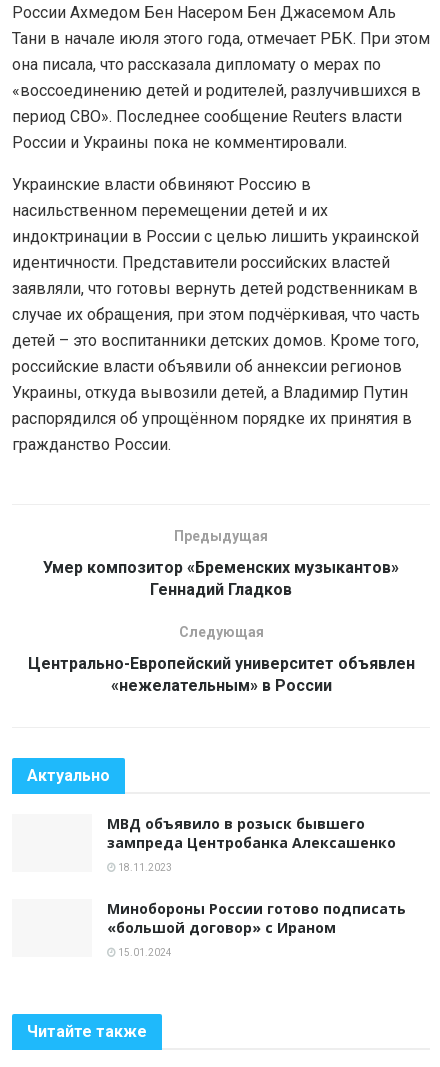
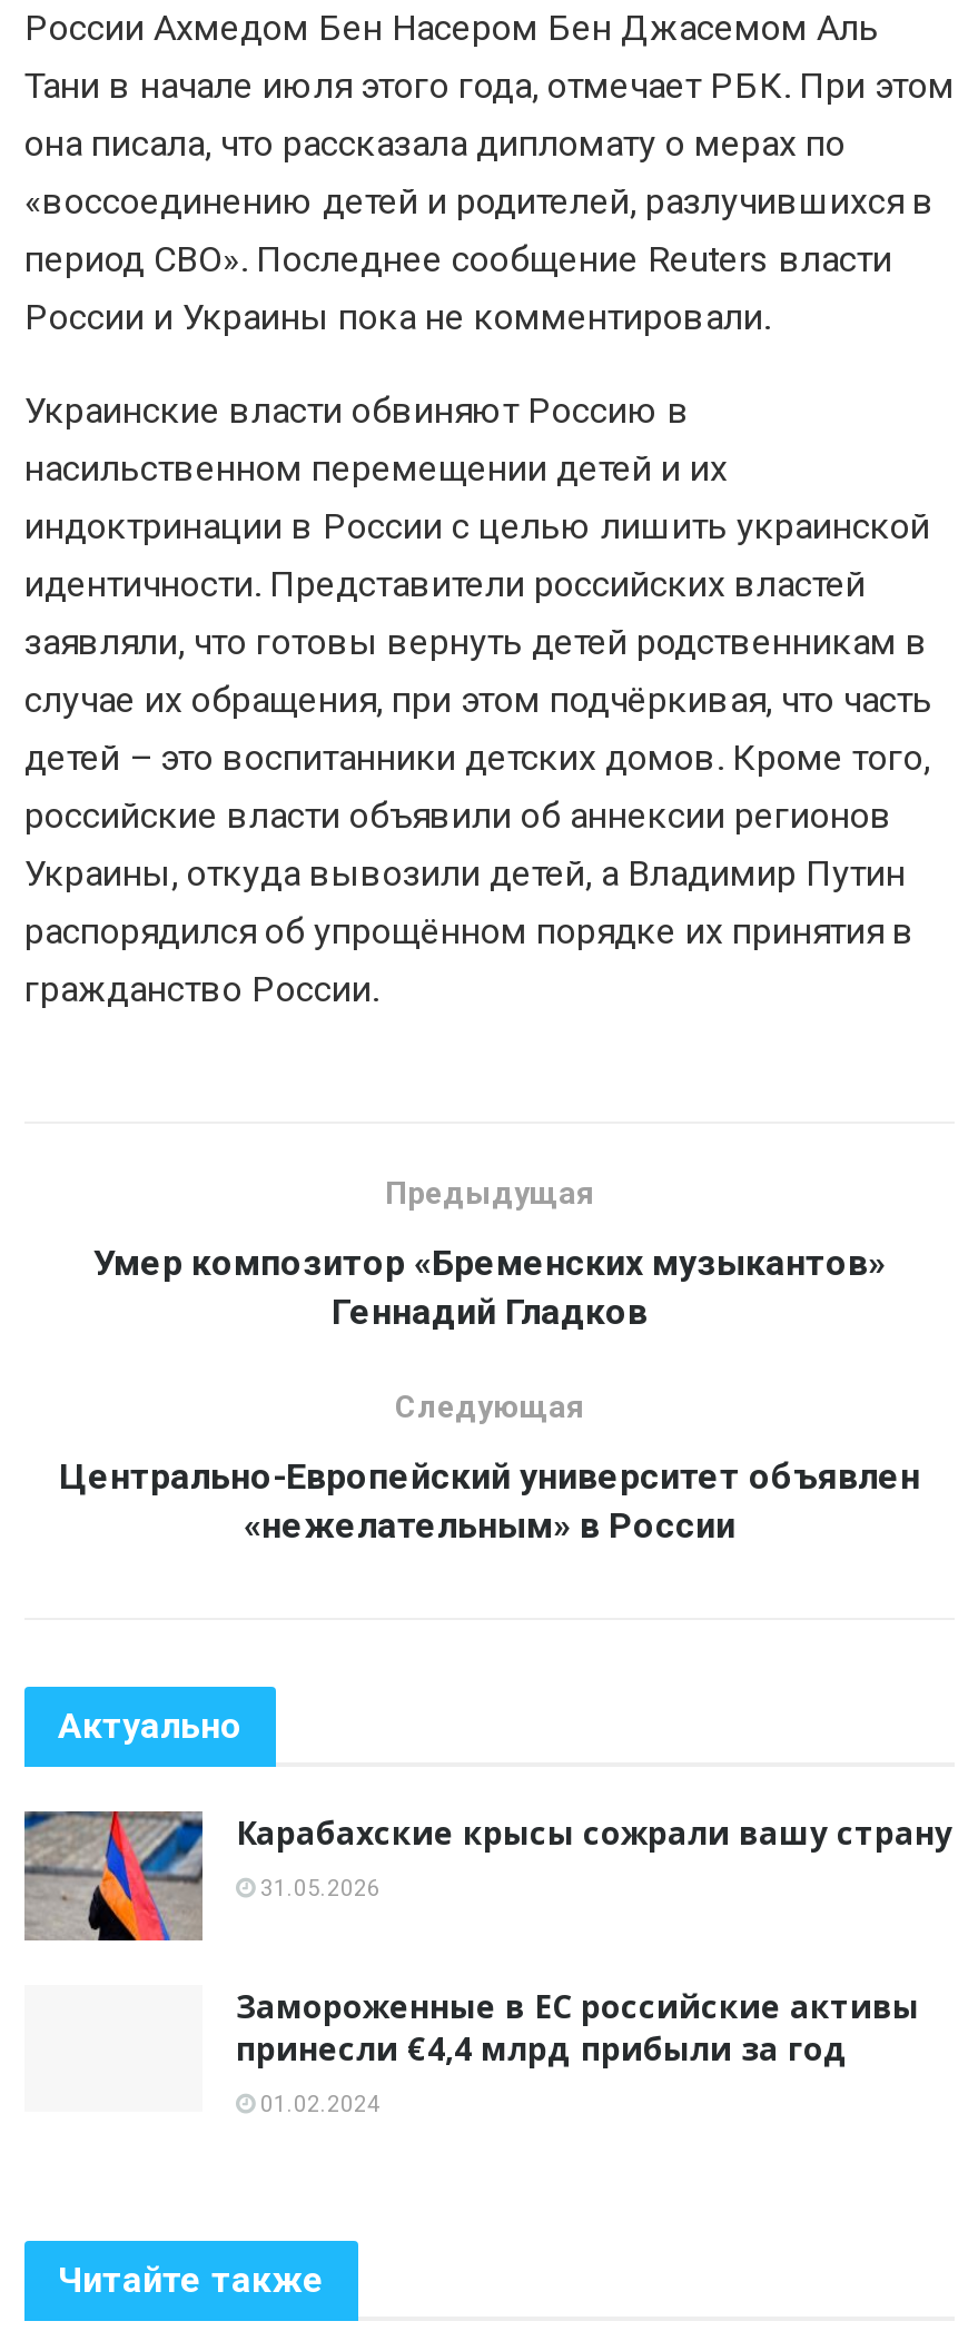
none -> [22,1809,205,1943] [image]
[107,814,396,852] МВД объявило в розыск бывшего | зампреда Центробанка Алексашенко -> [236,1812,952,1855] Карабахские крысы сожрали вашу страну
[116,862,172,873] 18.11.2023 -> [256,1877,381,1901] 31.05.2026
[107,899,406,937] Минобороны России готово подписать | «большой договор» с Ираном -> [236,1984,919,2069] Замороженные в ЕС российские активы | принесли €4,4 млрд прибыли за год
[116,947,172,958] 15.01.2024 -> [256,2091,381,2115] 01.02.2024

